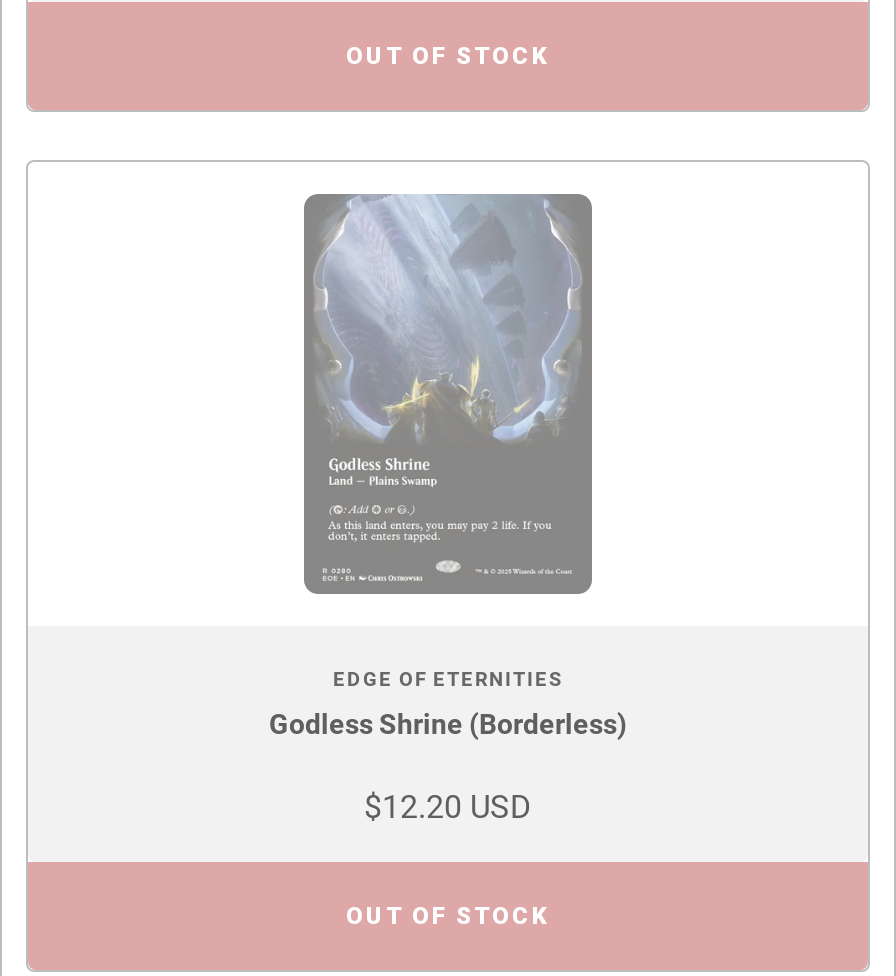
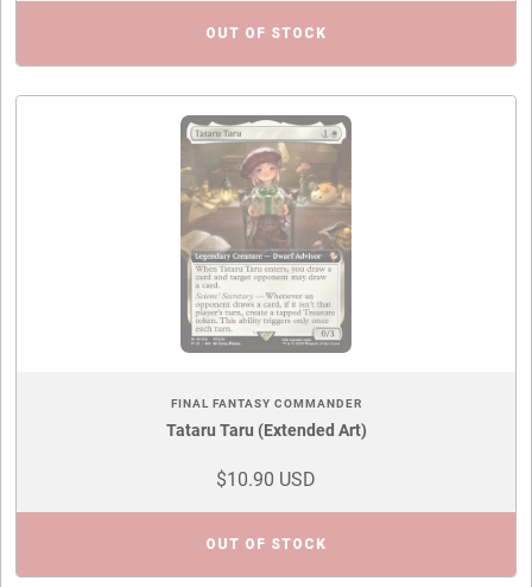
[302,192,594,582] [image] -> [179,114,353,346] [image]
[333,668,563,690] EDGE OF ETERNITIES -> [170,397,362,410] FINAL FANTASY COMMANDER
[269,708,627,740] Godless Shrine (Borderless) -> [166,421,366,440] Tataru Taru (Extended Art)
[364,788,532,826] $12.20 USD -> [216,468,316,491] $10.90 USD

